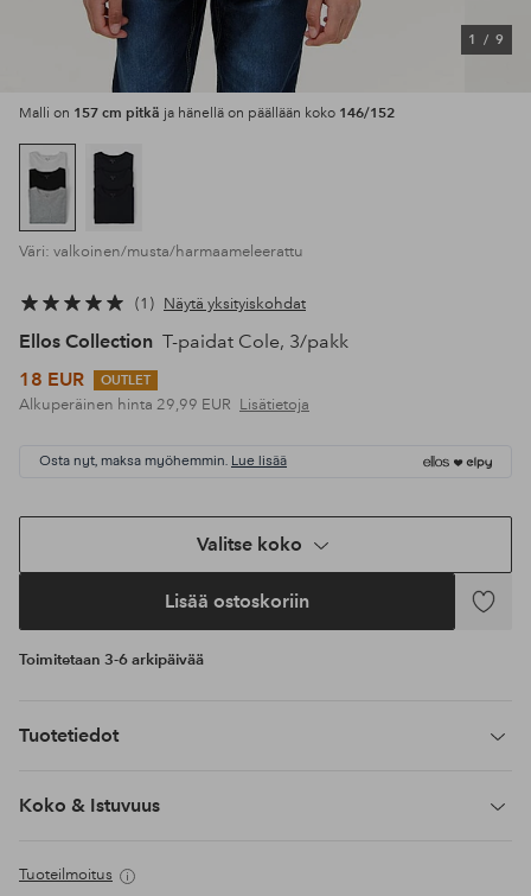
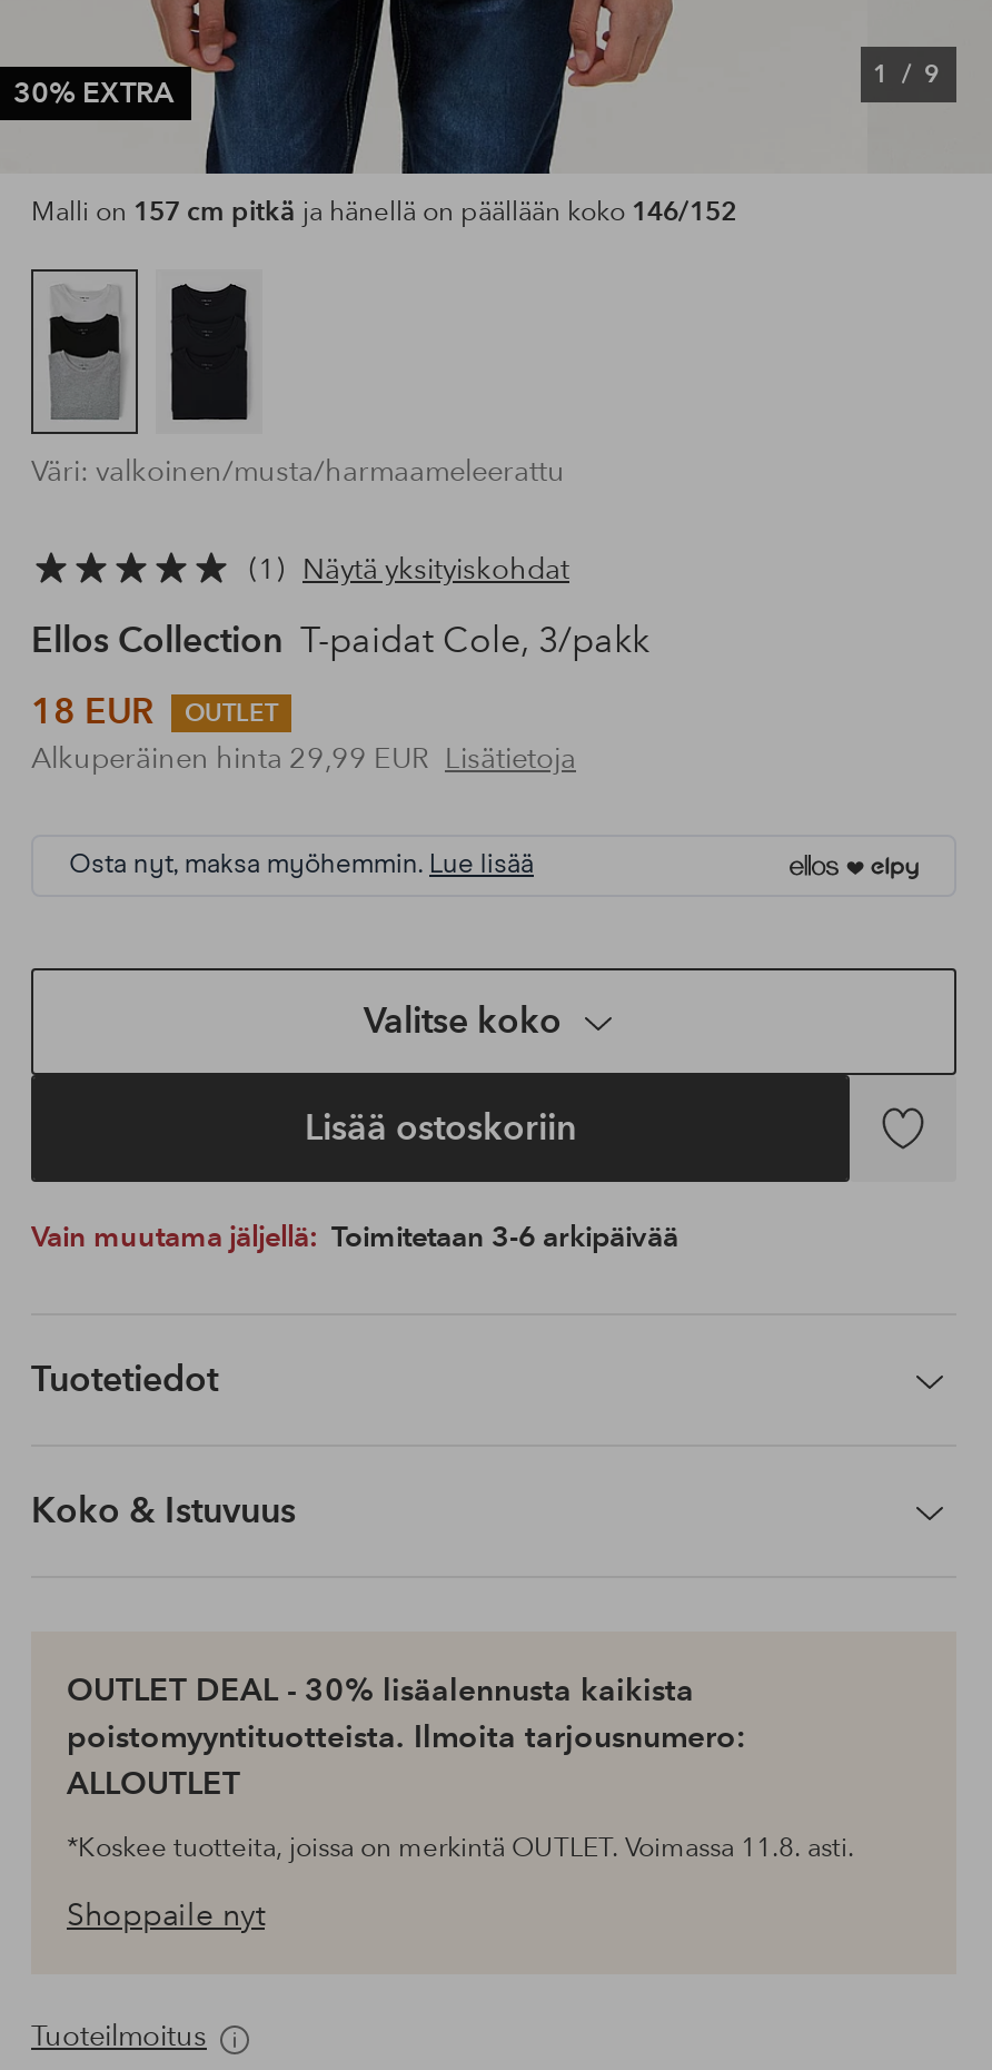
none -> [13,76,173,112] 30% EXTRA
[26,651,204,670] Toimitetaan 3-6 arkipäivää -> [47,1221,678,1256] Vain muutama jäljellä: Toimitetaan 3-6 arkipäivää
none -> [67,1670,854,1935] OUTLET DEAL - 30% lisäalennusta kaikista | poistomyyntituotteista. Ilmoita tarjousnumero: | ALLOUTLET | *Koskee tuotteita, joissa on merkintä OUTLET. Voimassa 11.8. asti. | Shoppaile nyt

